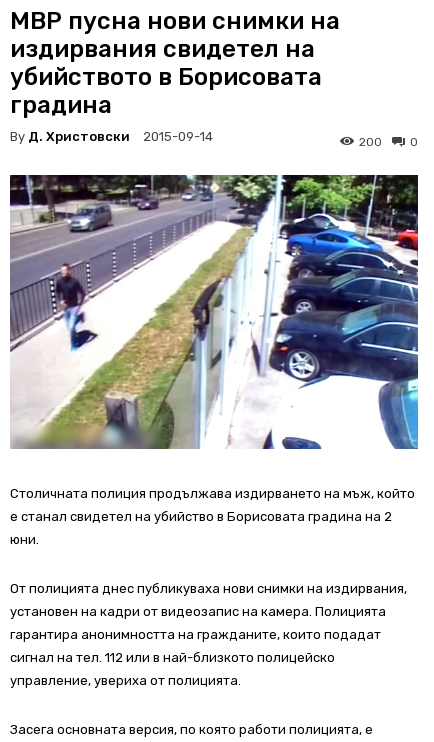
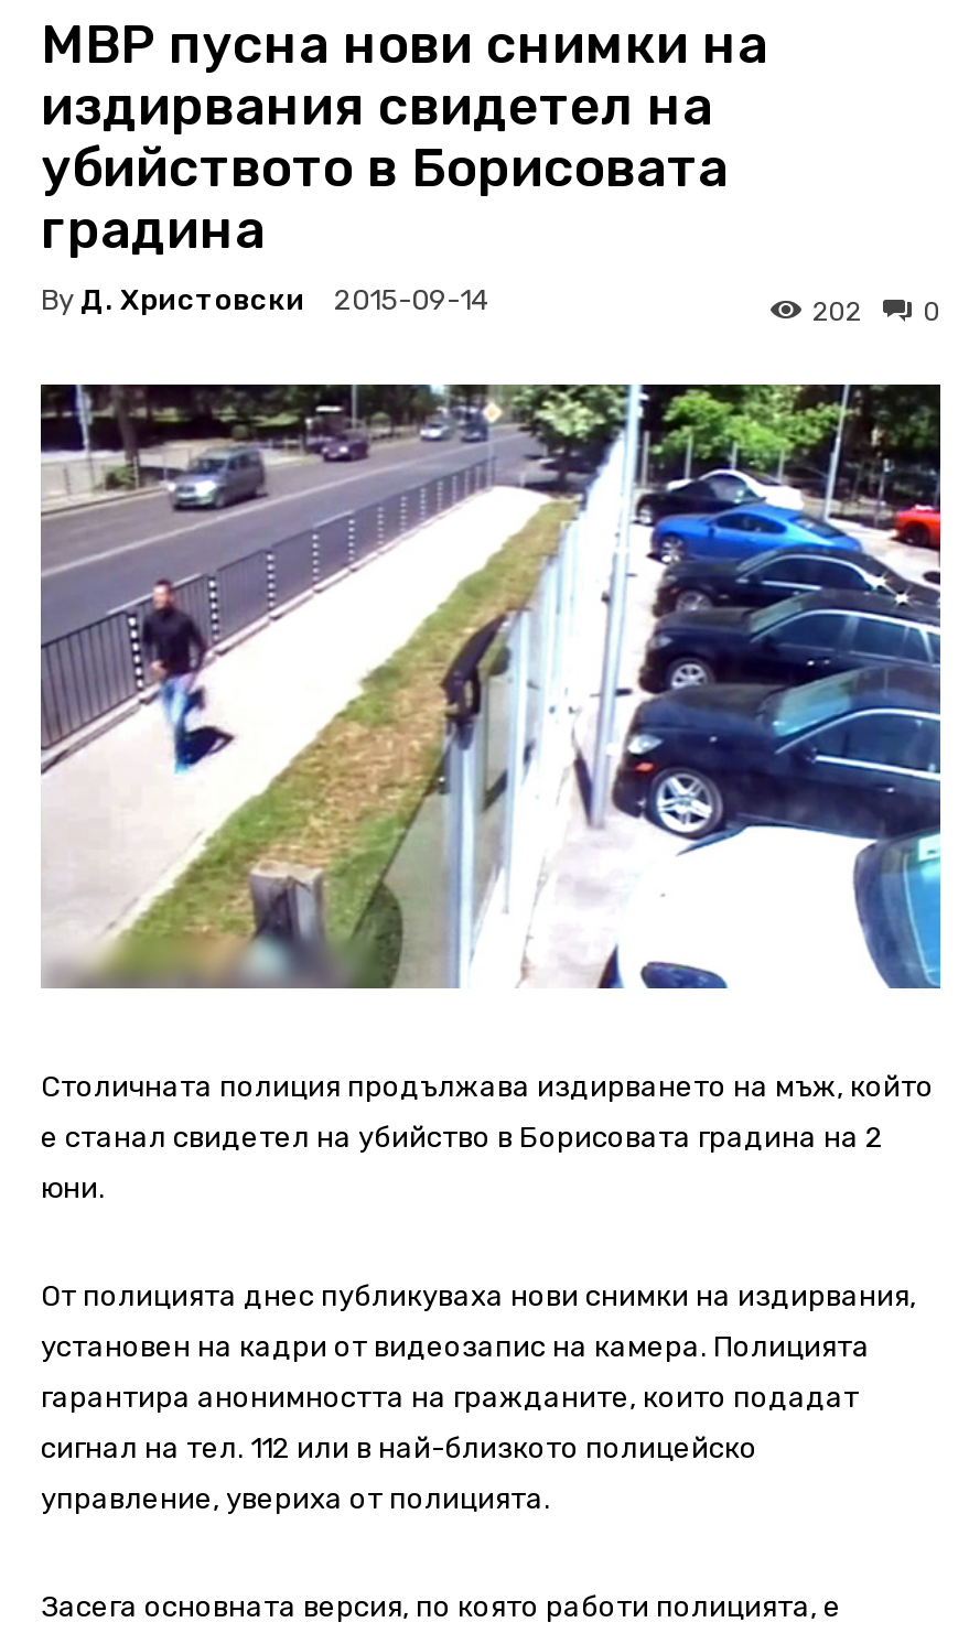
[359,135,418,149] 200 0 -> [812,297,940,328] 202 0

